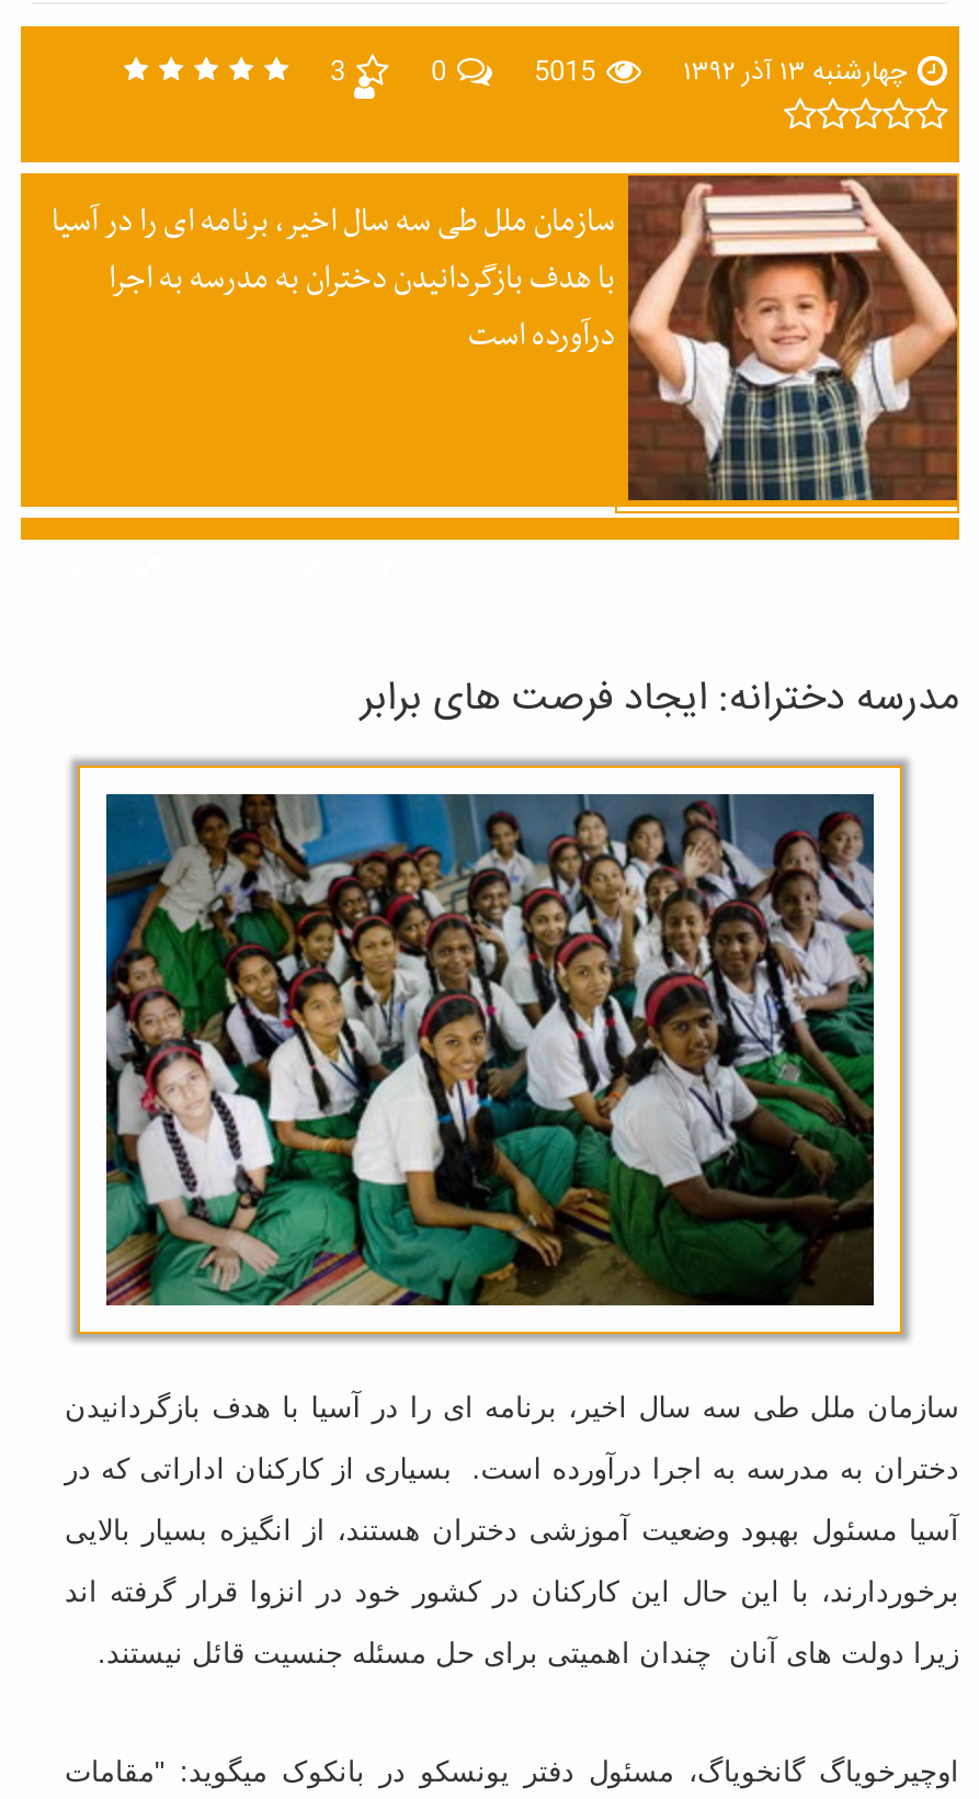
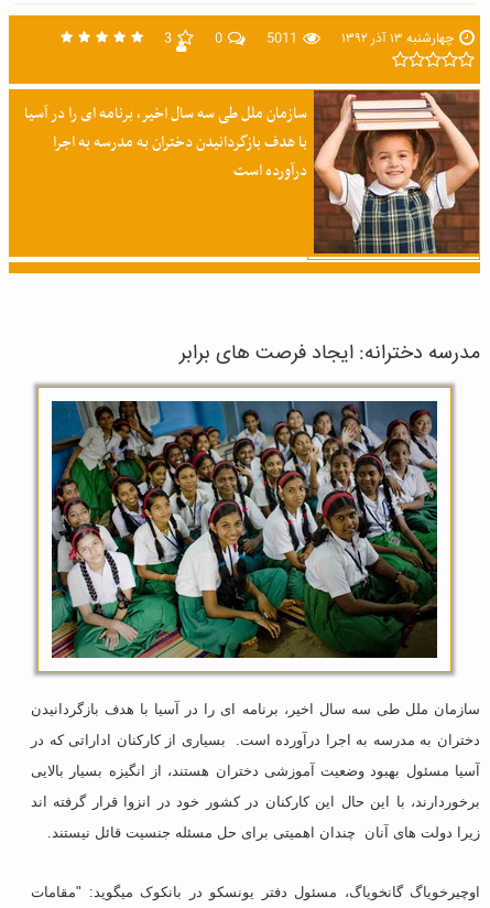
[534,53,595,94] 5015 -> [266,29,297,50] 5011

